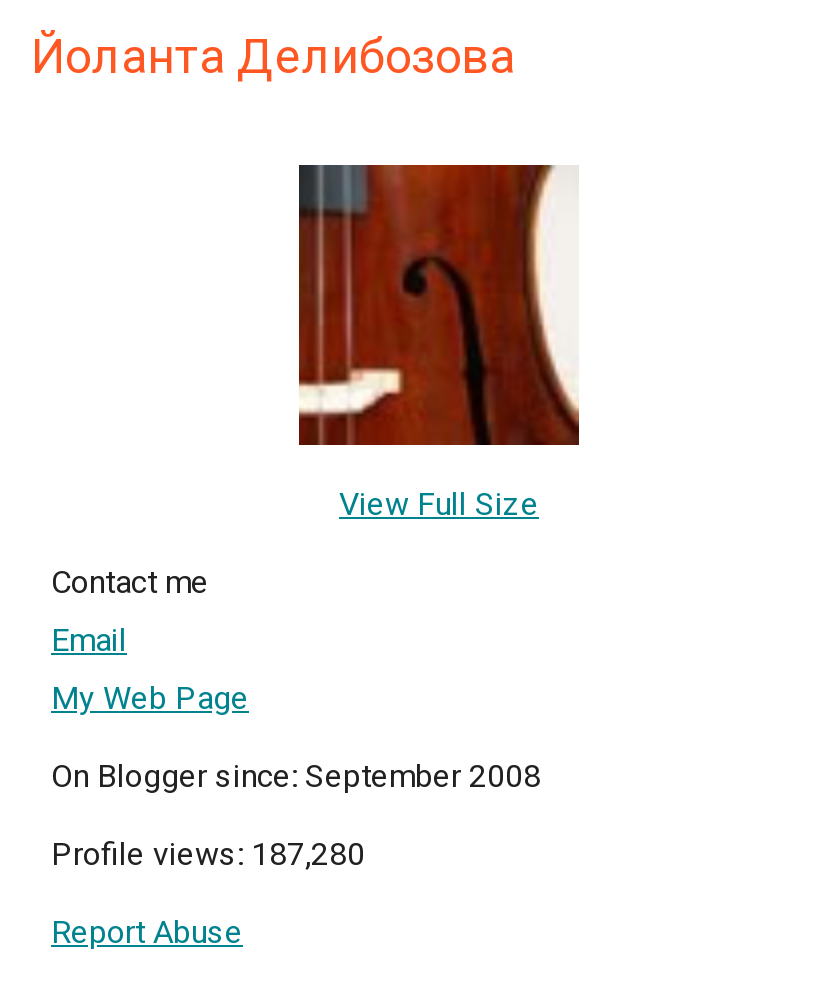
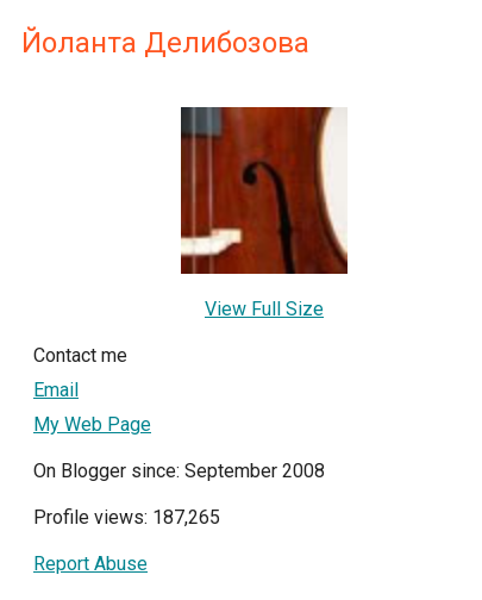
[51,835,365,873] Profile views: 187,280 -> [33,506,220,529] Profile views: 187,265

